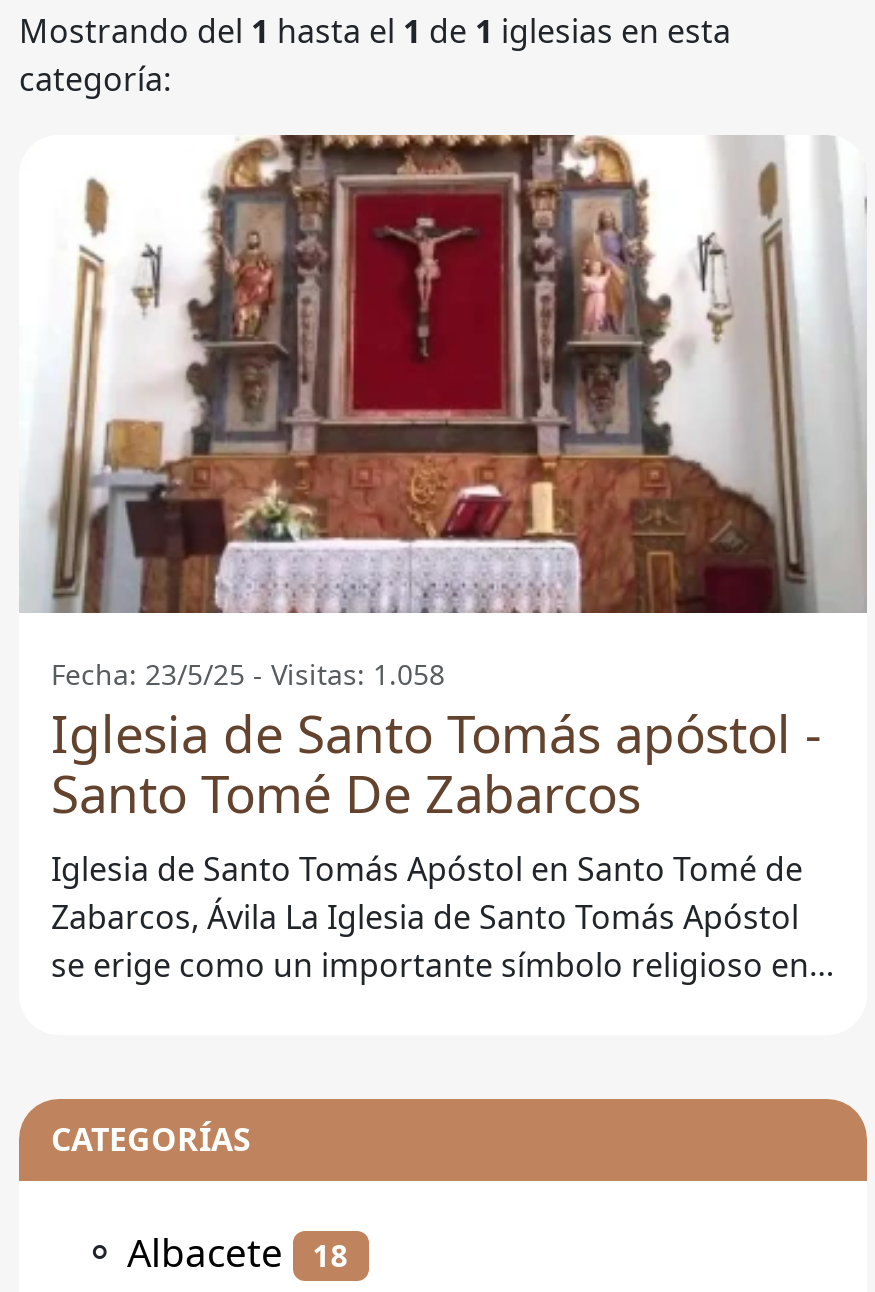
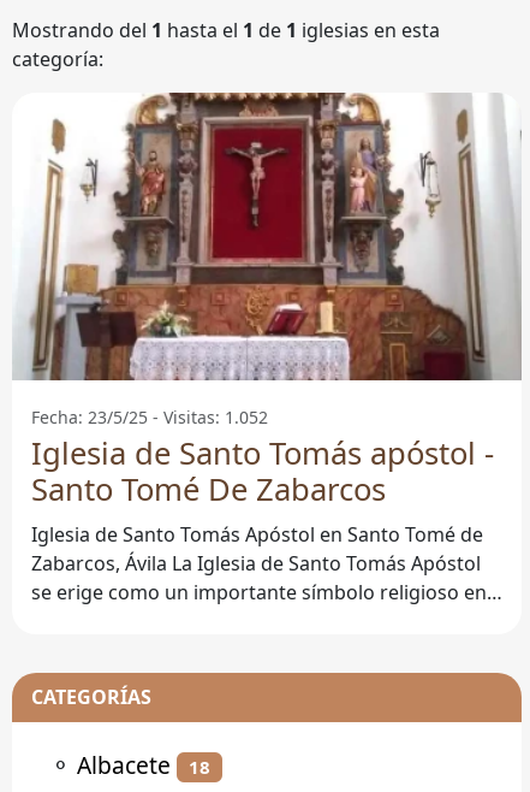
[51,654,445,692] Fecha: 23/5/25 - Visitas: 1.058 -> [31,405,268,428] Fecha: 23/5/25 - Visitas: 1.052

